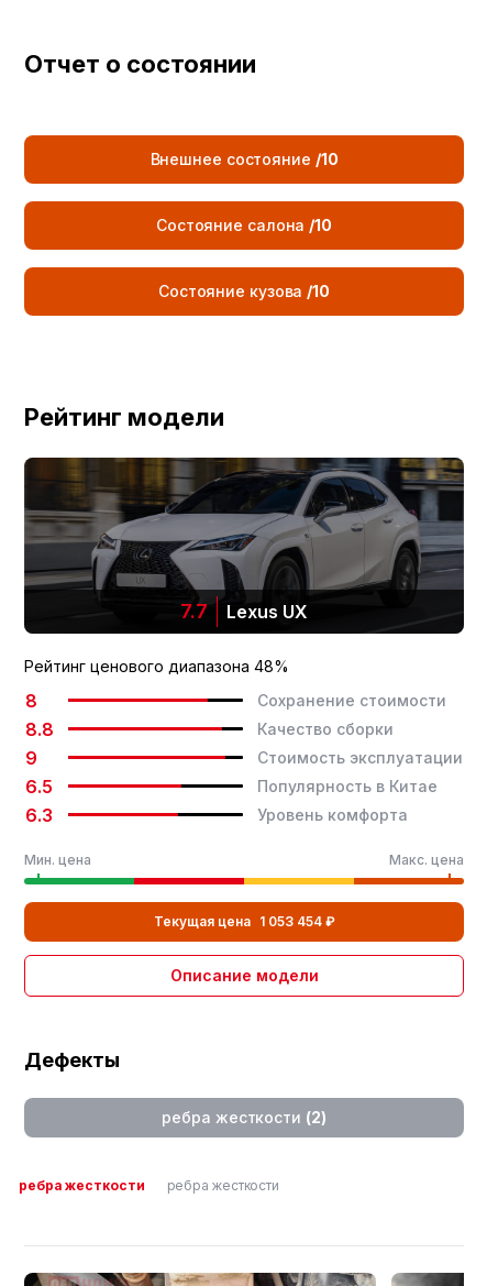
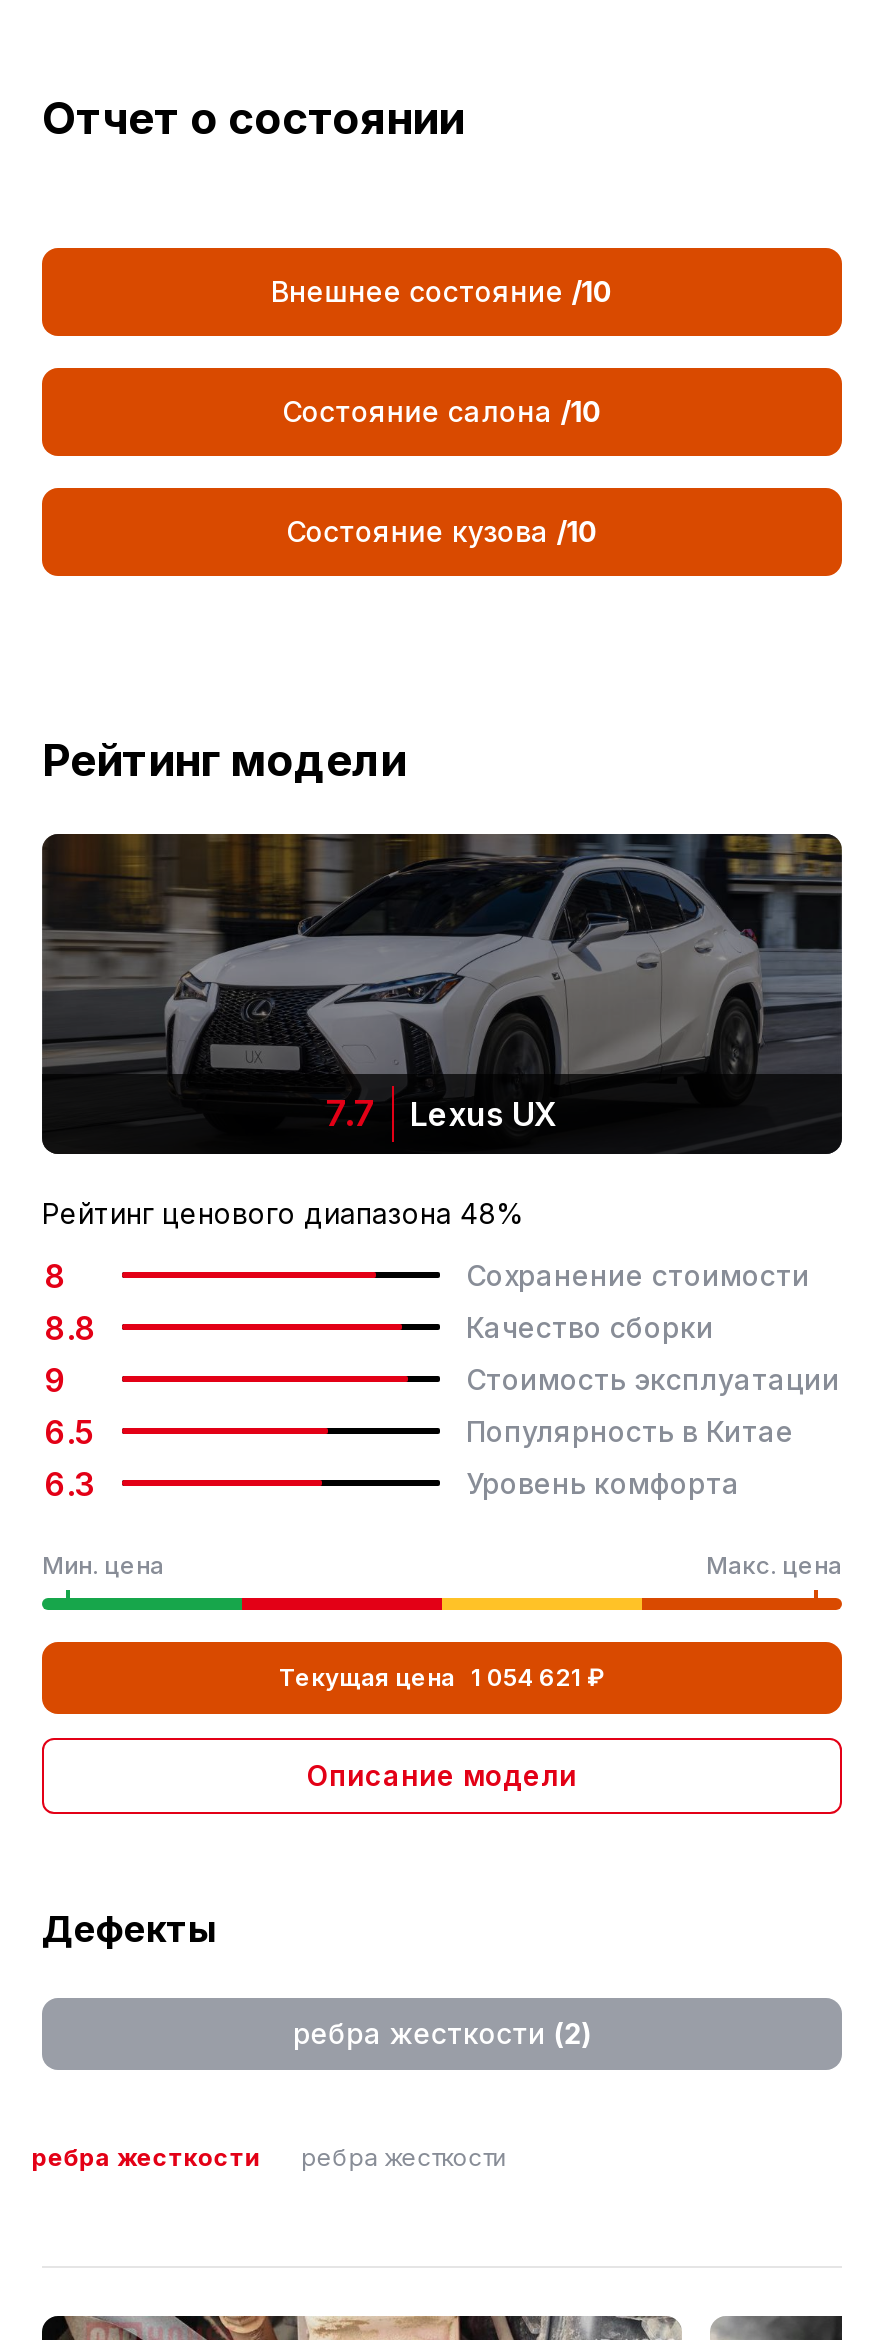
[153,913,335,930] Текущая цена 1 053 454 ₽ -> [279,1662,605,1692] Текущая цена 1 054 621 ₽

